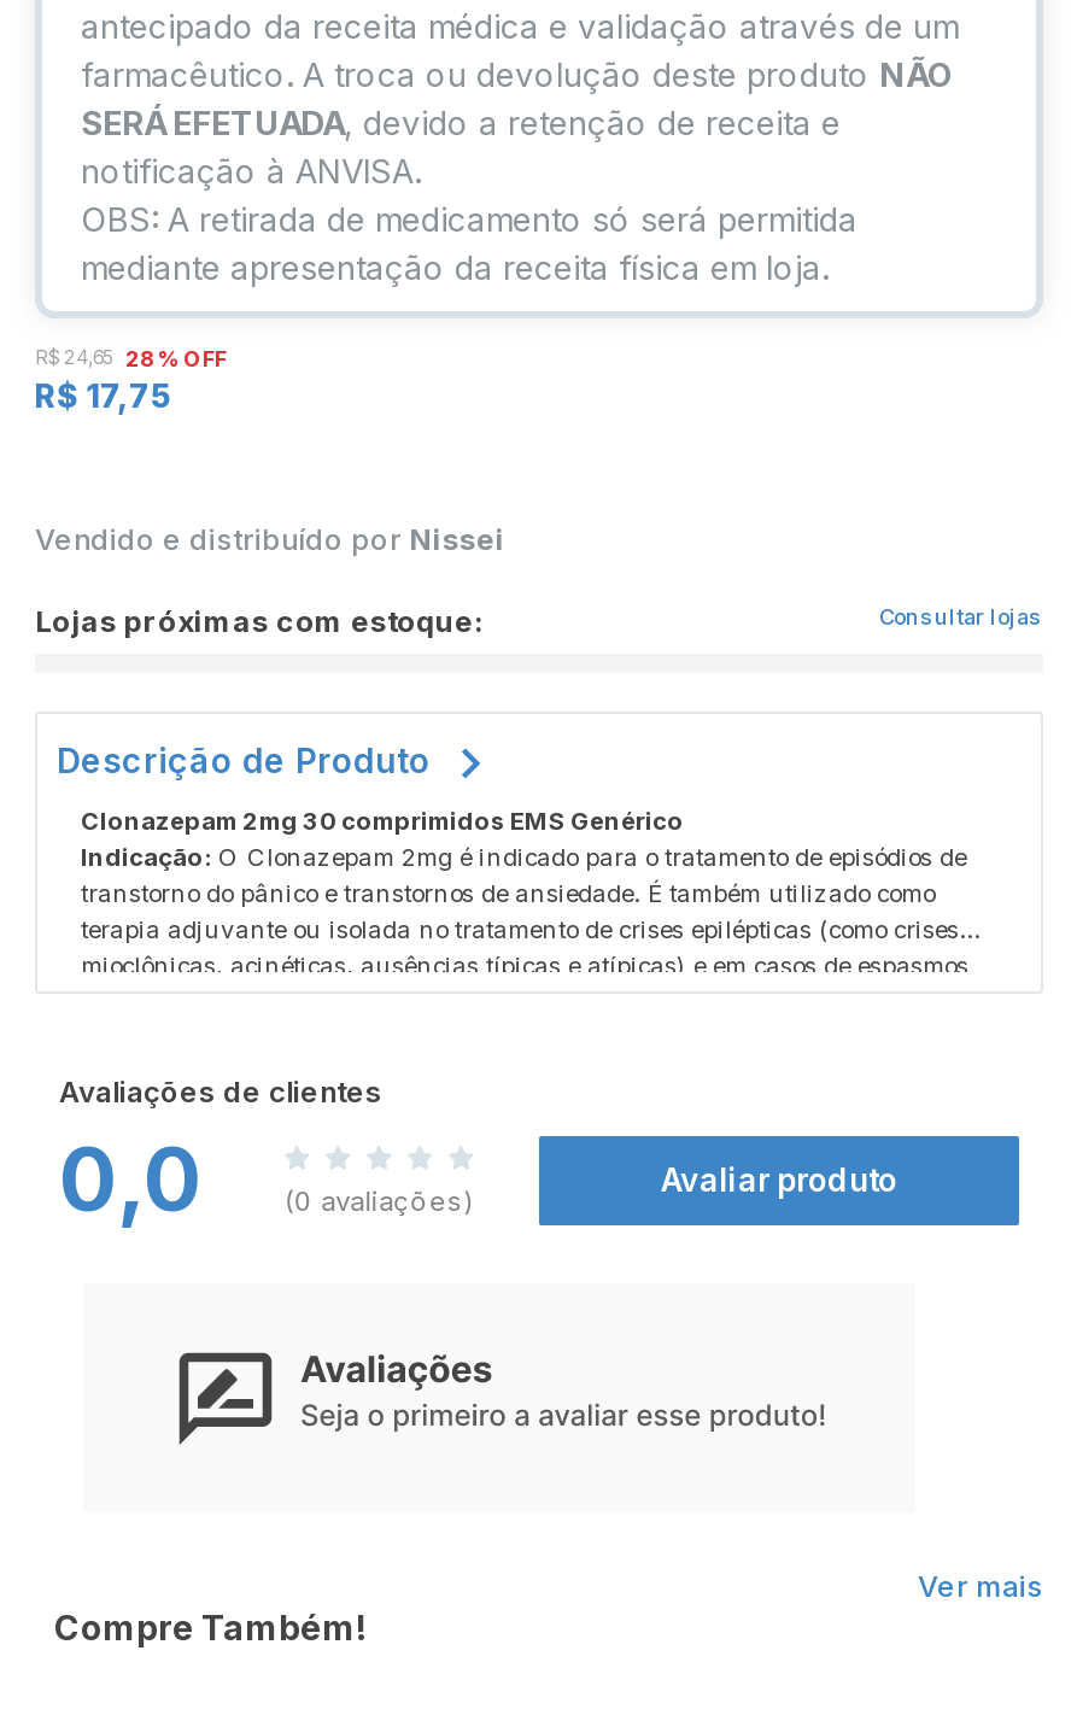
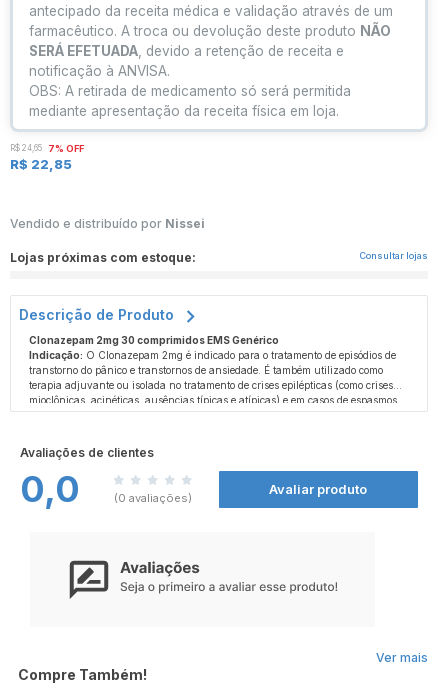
[35,345,227,371] R$ 24,65 28% OFF -> [10,143,83,154] R$ 24,65 7% OFF
[35,376,172,415] R$ 17,75 -> [10,156,72,172] R$ 22,85

